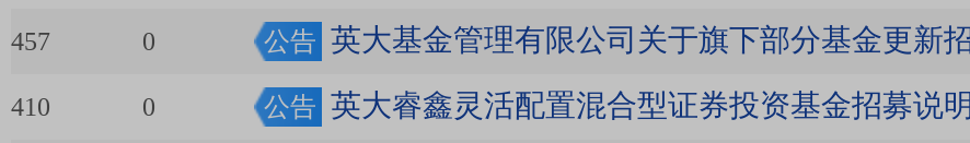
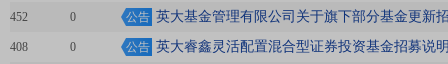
[11,26,50,57] 457 -> [10,10,28,24] 452
[11,92,50,122] 410 -> [10,40,28,54] 408

